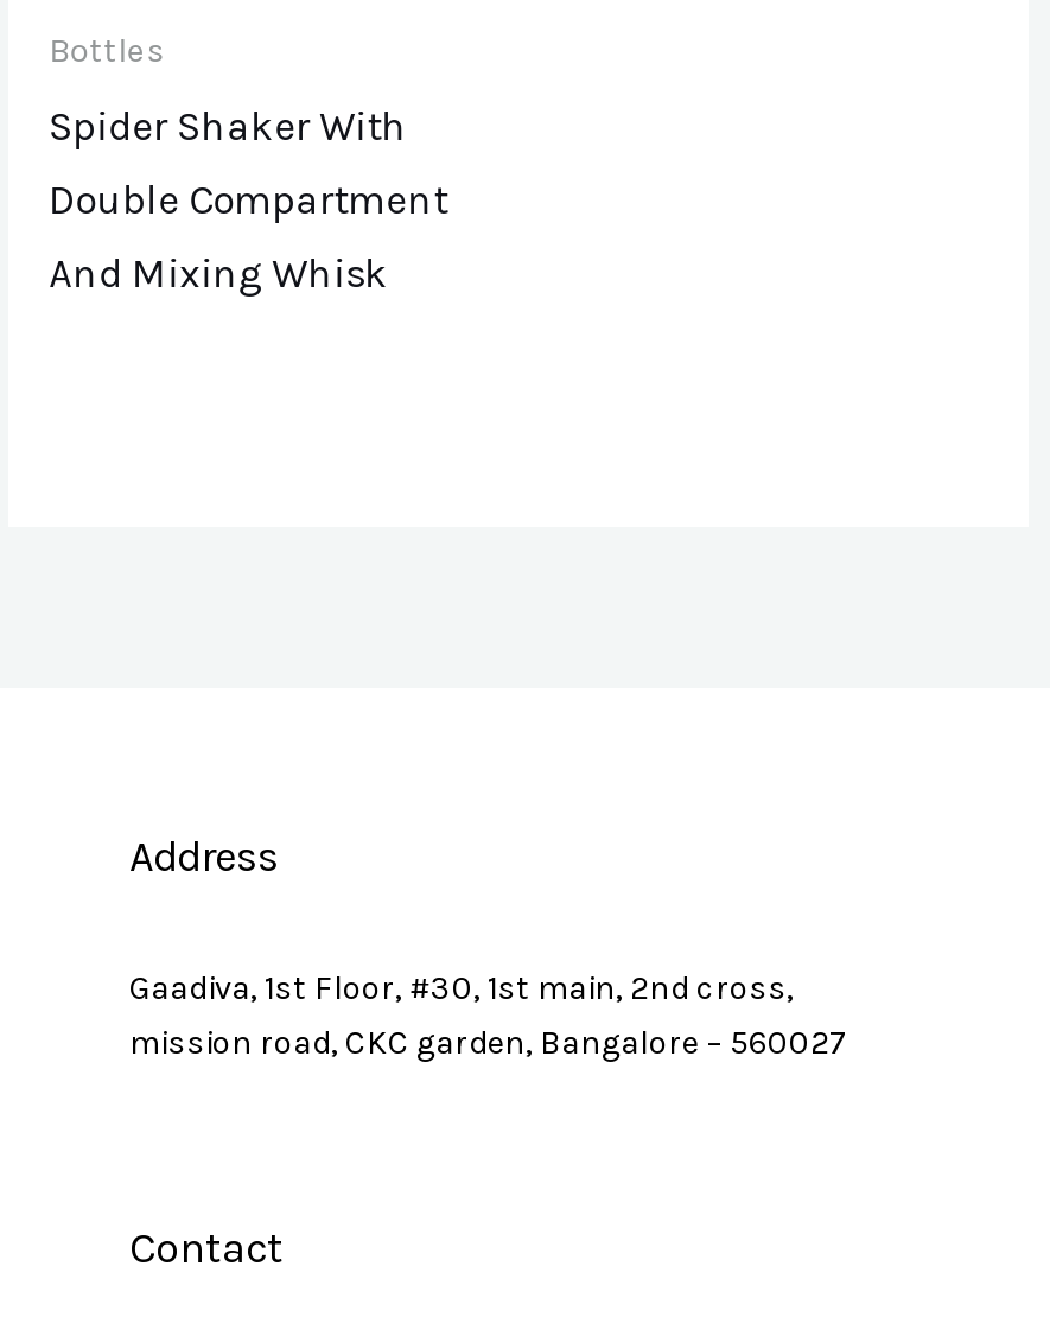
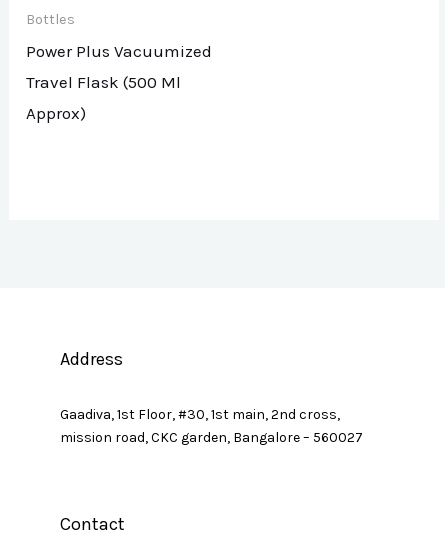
[49,102,407,150] Spider Shaker With -> [26,41,212,61] Power Plus Vacuumized
[49,176,448,223] Double Compartment -> [26,72,181,92] Travel Flask (500 Ml
[49,249,388,297] And Mixing Whisk -> [26,103,86,123] Approx)

